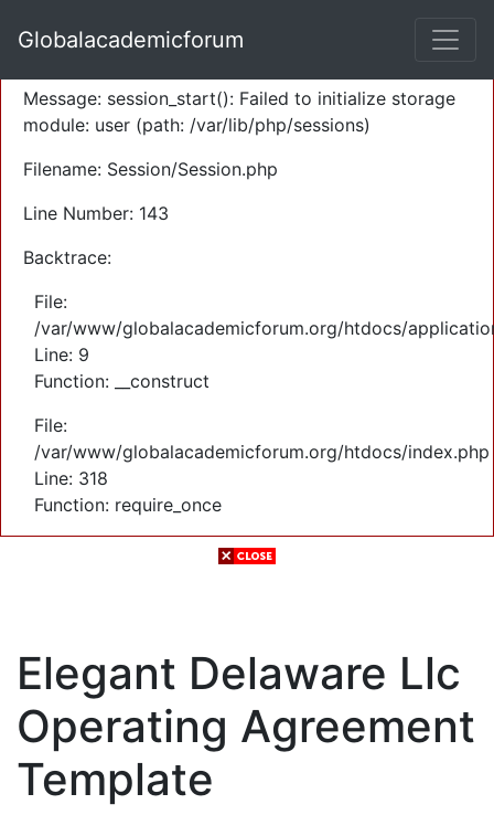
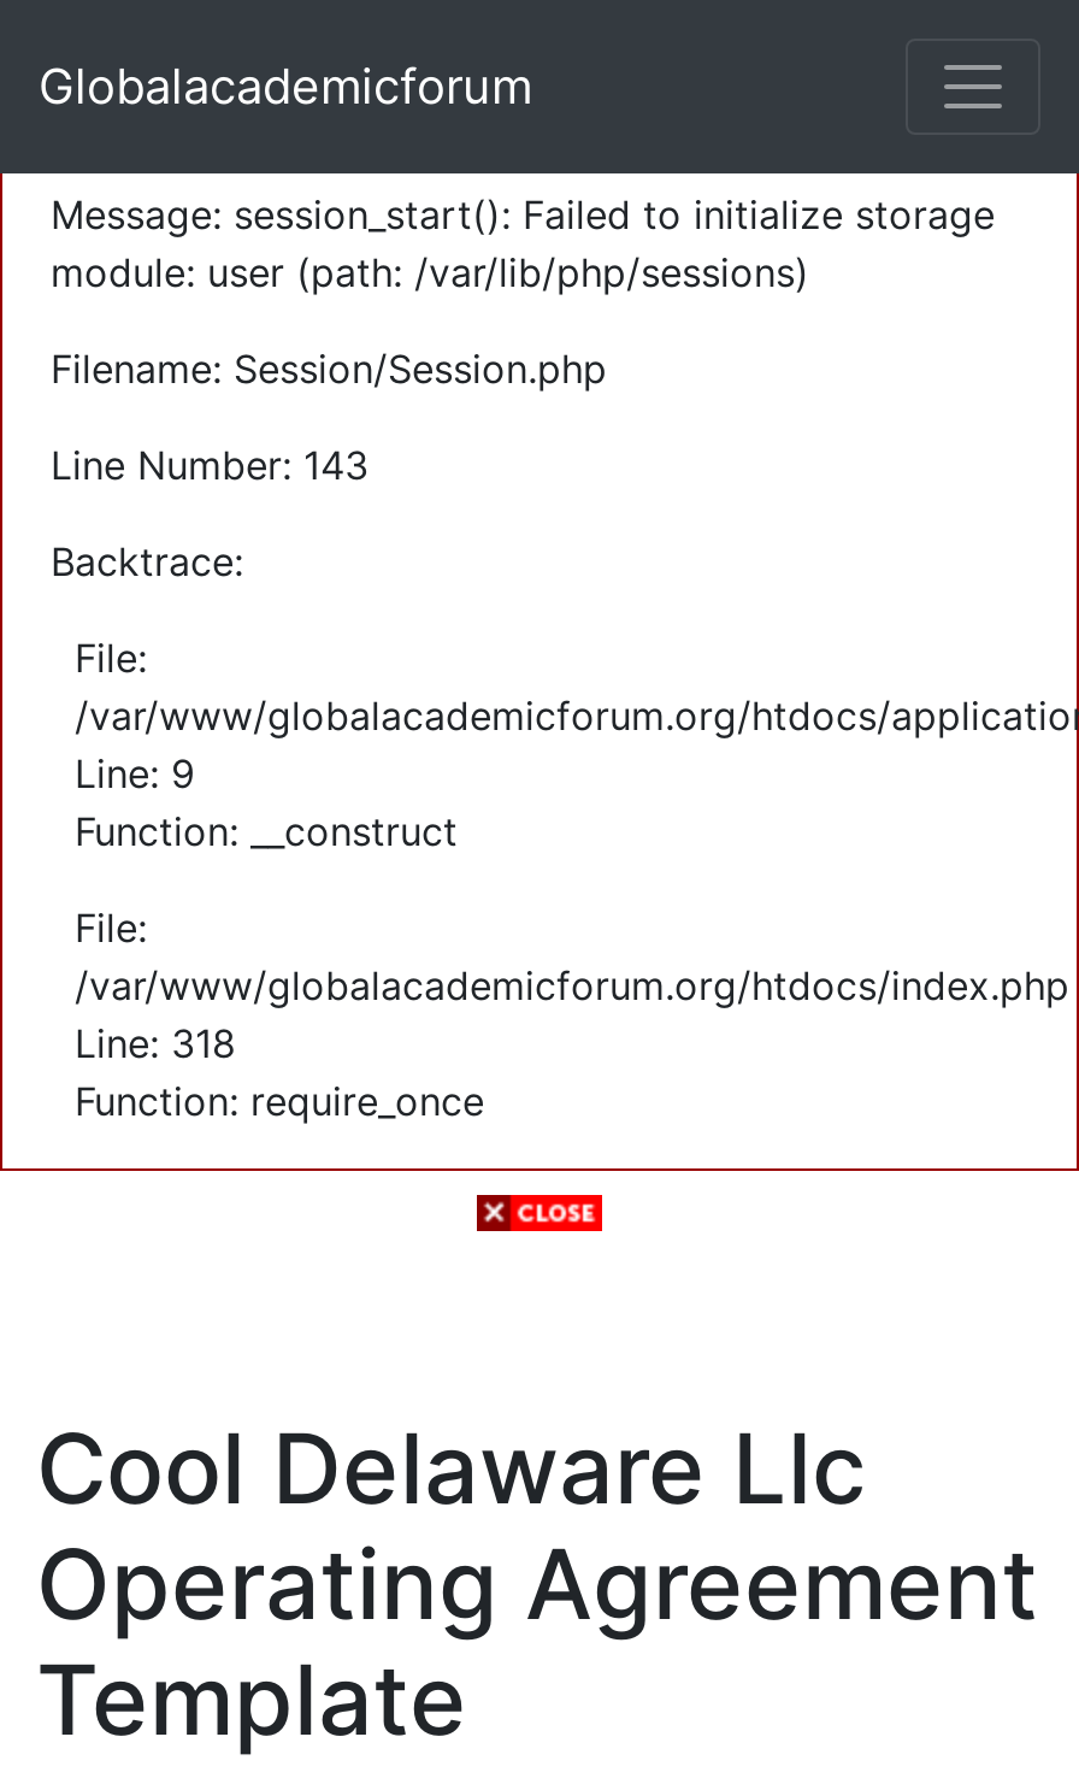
[17,646,461,700] Elegant Delaware Llc -> [36,1409,867,1527] Cool Delaware Llc

